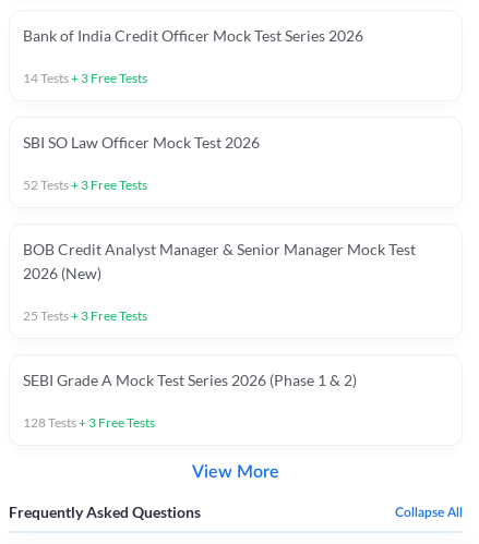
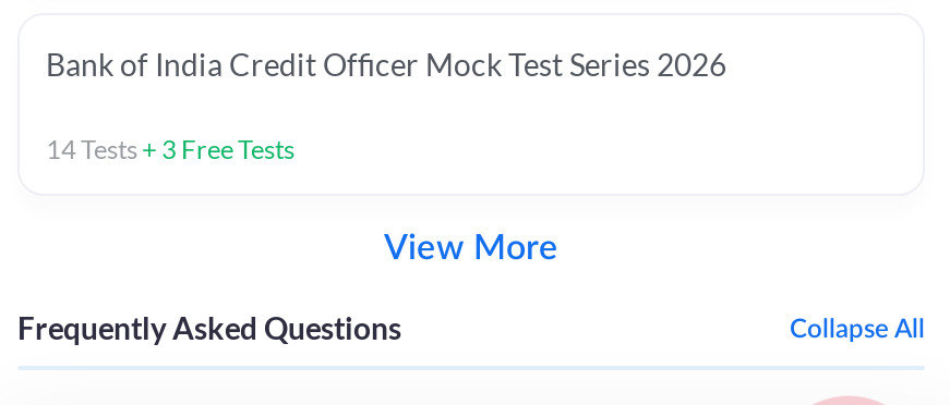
[23,133,260,193] SBI SO Law Officer Mock Test 2026 | 52 Tests + 3 Free Tests -> none
[23,240,416,324] BOB Credit Analyst Manager & Senior Manager Mock Test | 2026 (New) | 25 Tests + 3 Free Tests -> none
[23,371,357,431] SEBI Grade A Mock Test Series 2026 (Phase 1 & 2) | 128 Tests + 3 Free Tests -> none

